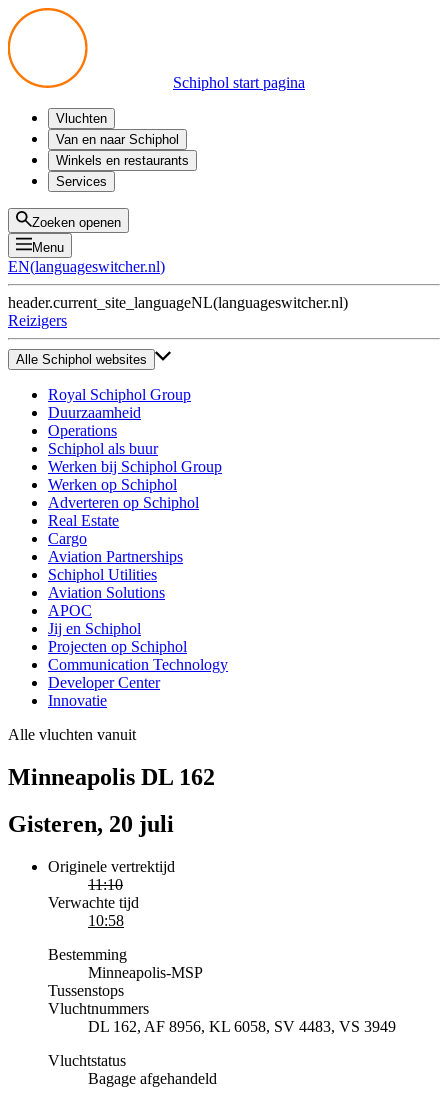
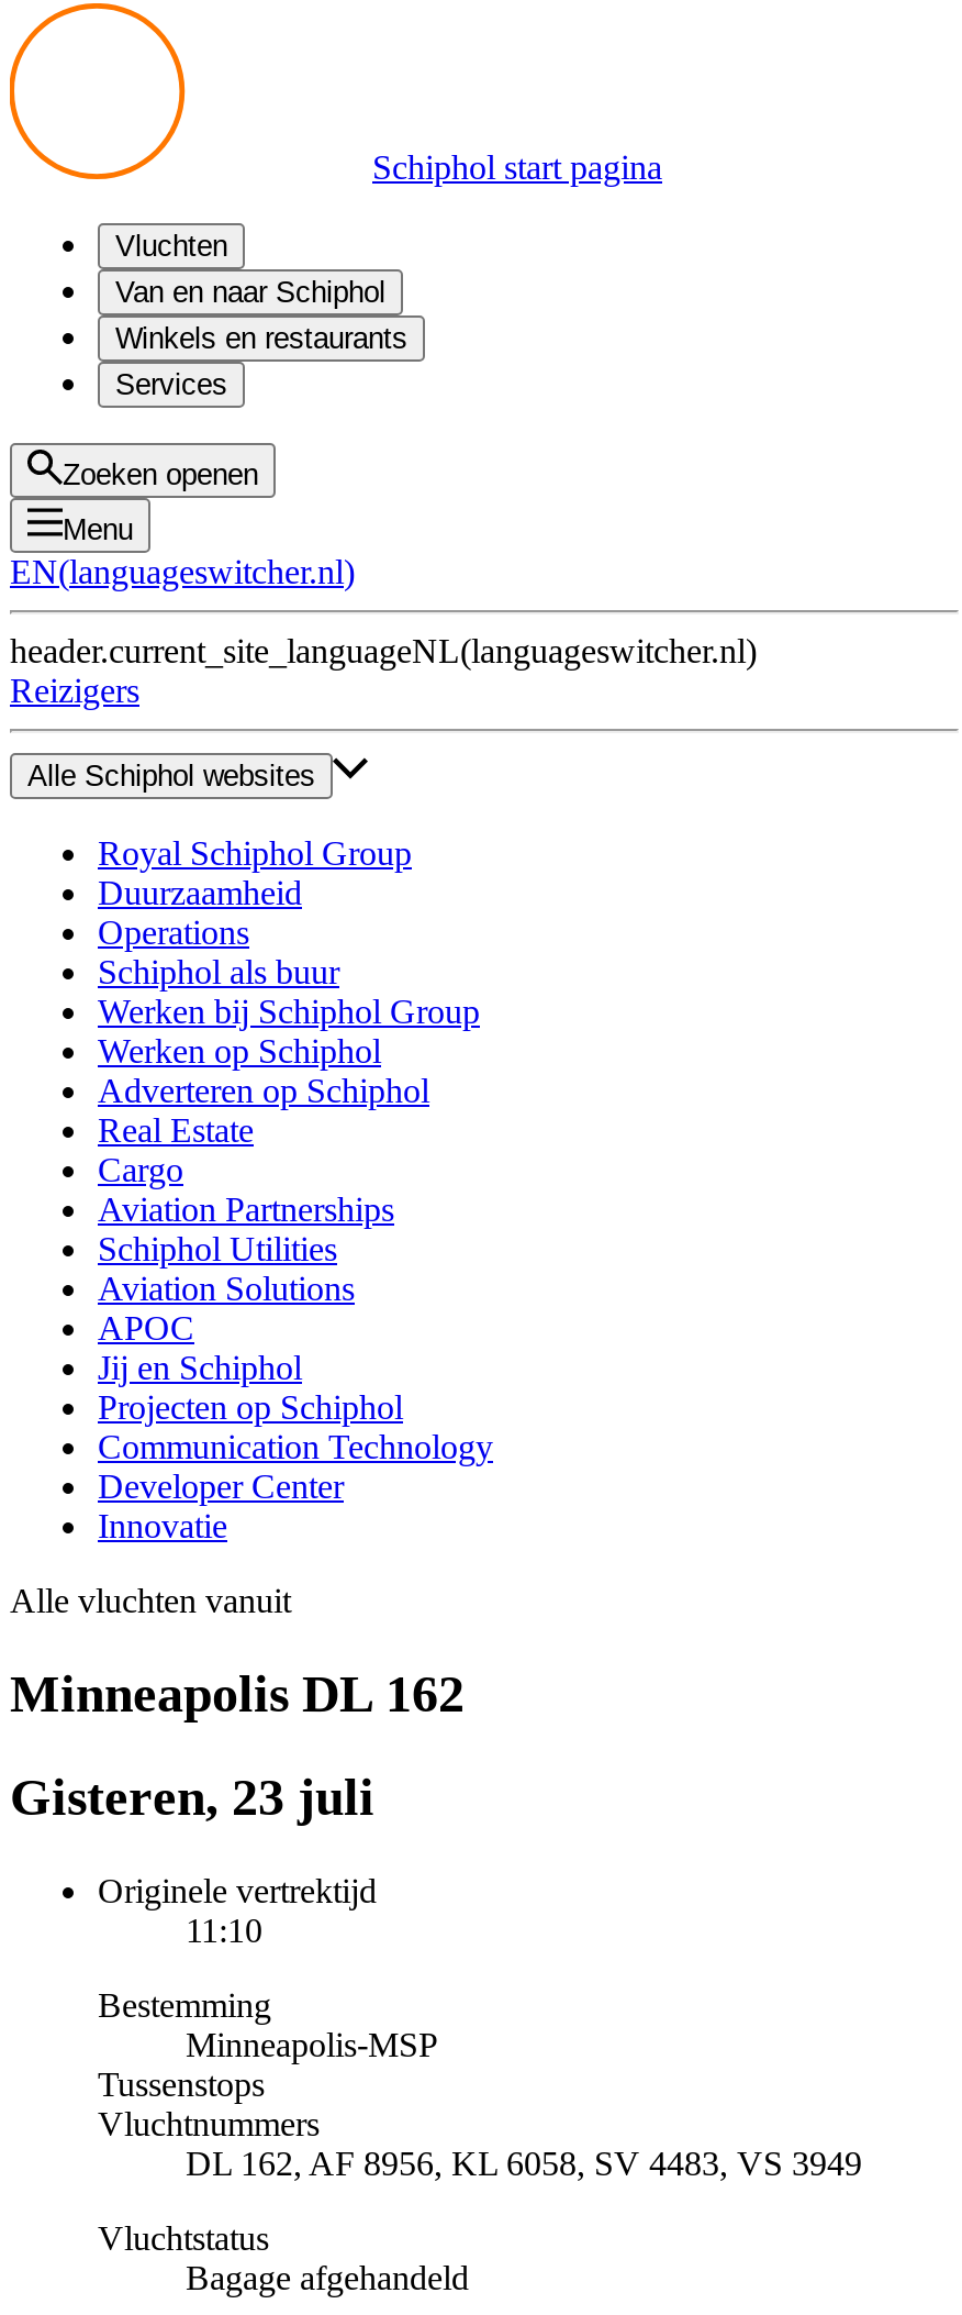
[8,811,174,837] Gisteren, 20 juli -> [10,1768,374,1825] Gisteren, 23 juli
[48,894,139,929] Verwachte tijd | 10:58 -> none

